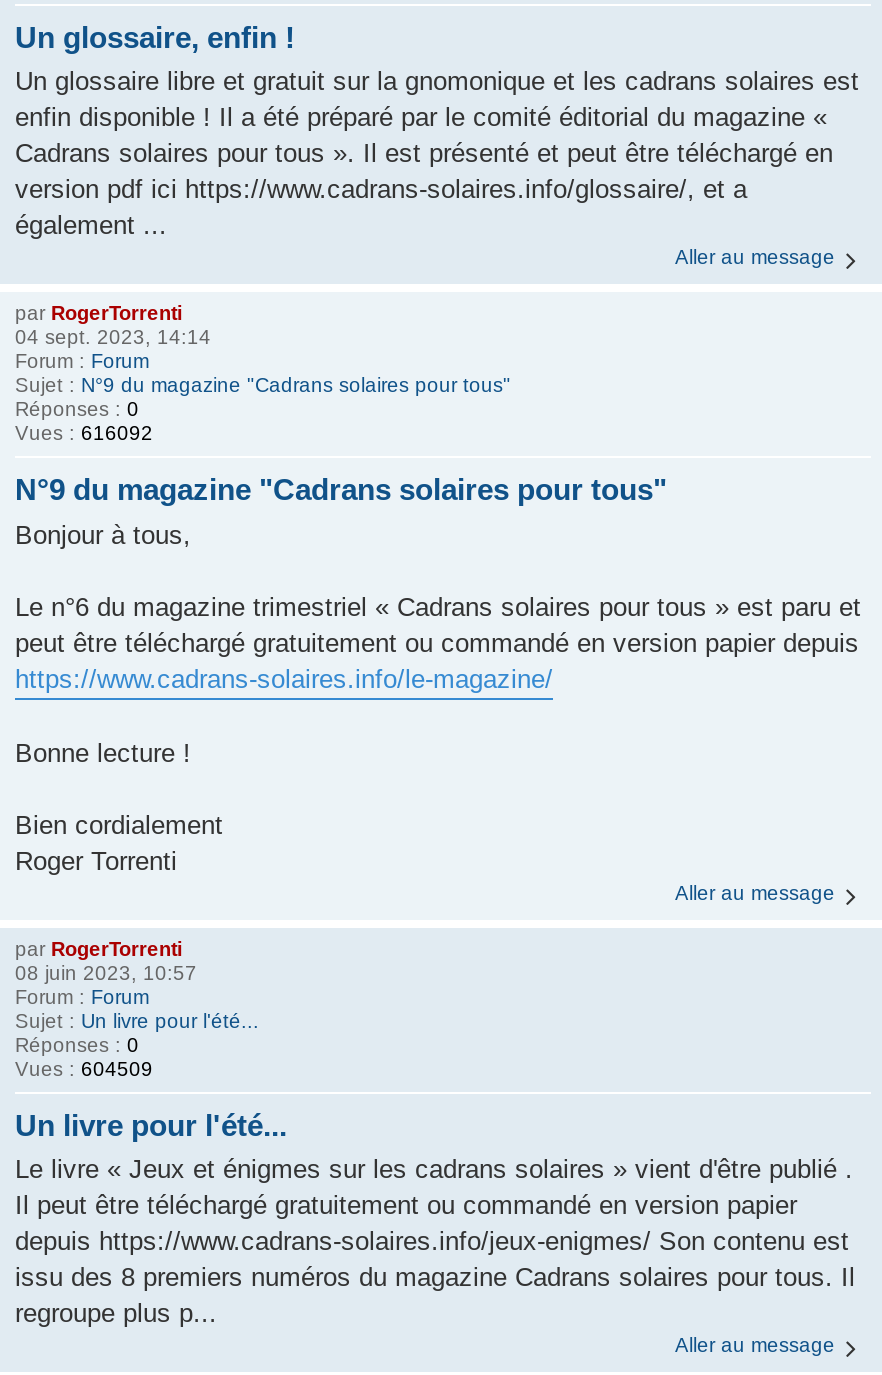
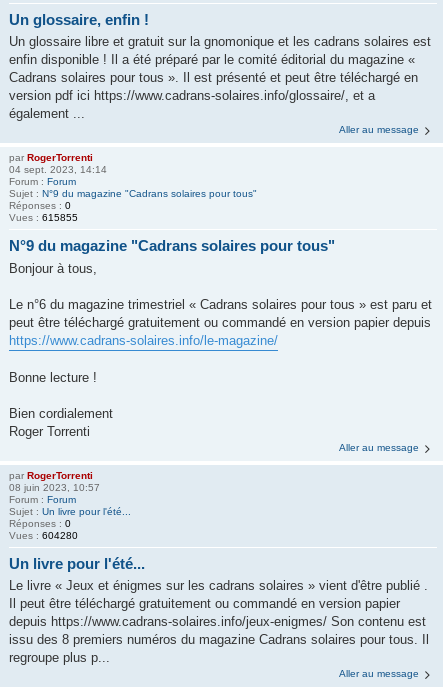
[15,423,153,445] Vues : 616092 -> [9,212,78,223] Vues : 615855
[15,1058,153,1080] Vues : 604509 -> [9,530,78,541] Vues : 604280

